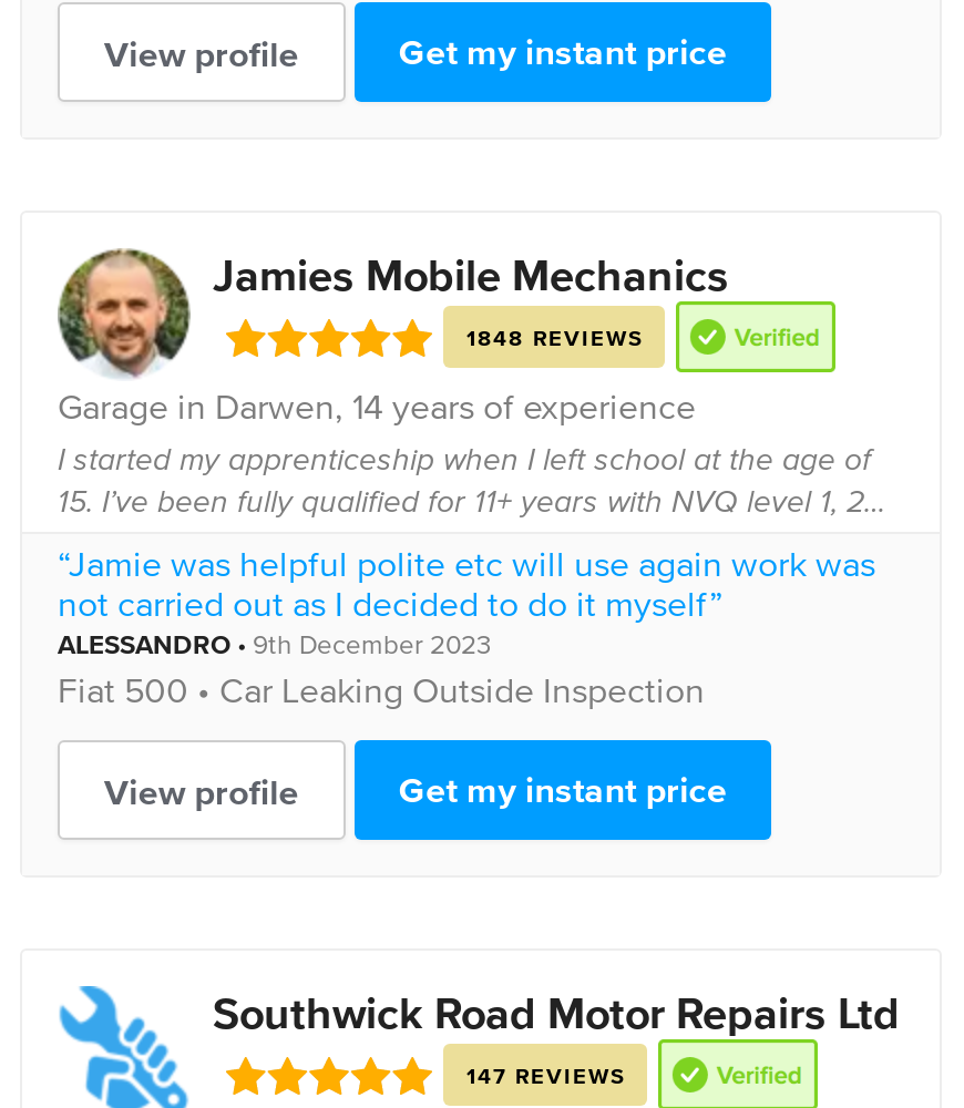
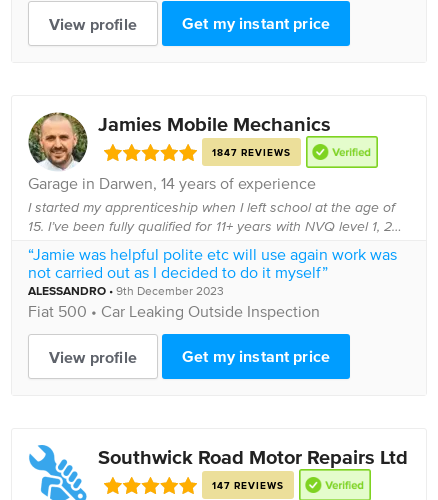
[466,326,644,350] 1848 REVIEWS -> [212,147,291,158] 1847 REVIEWS

